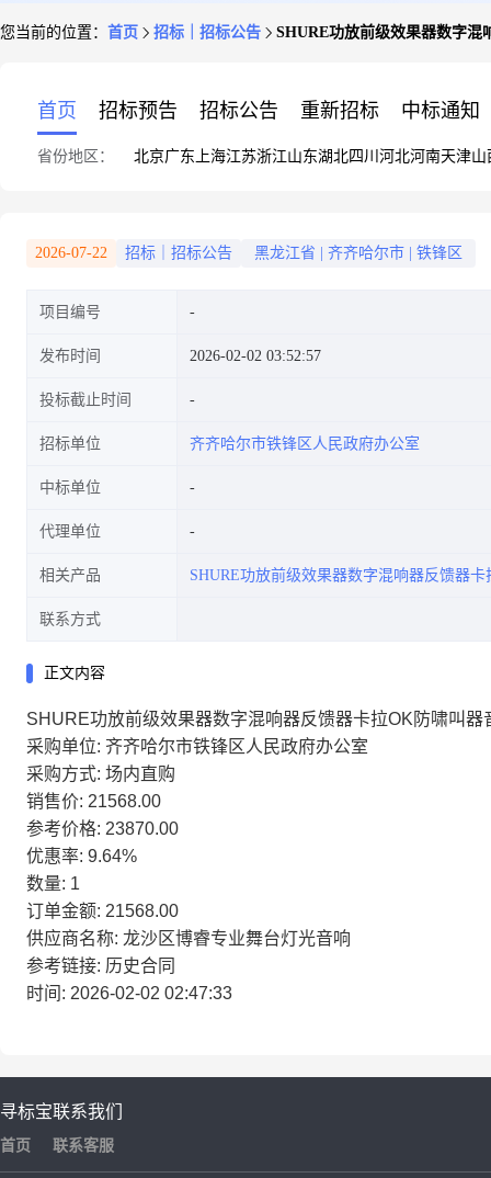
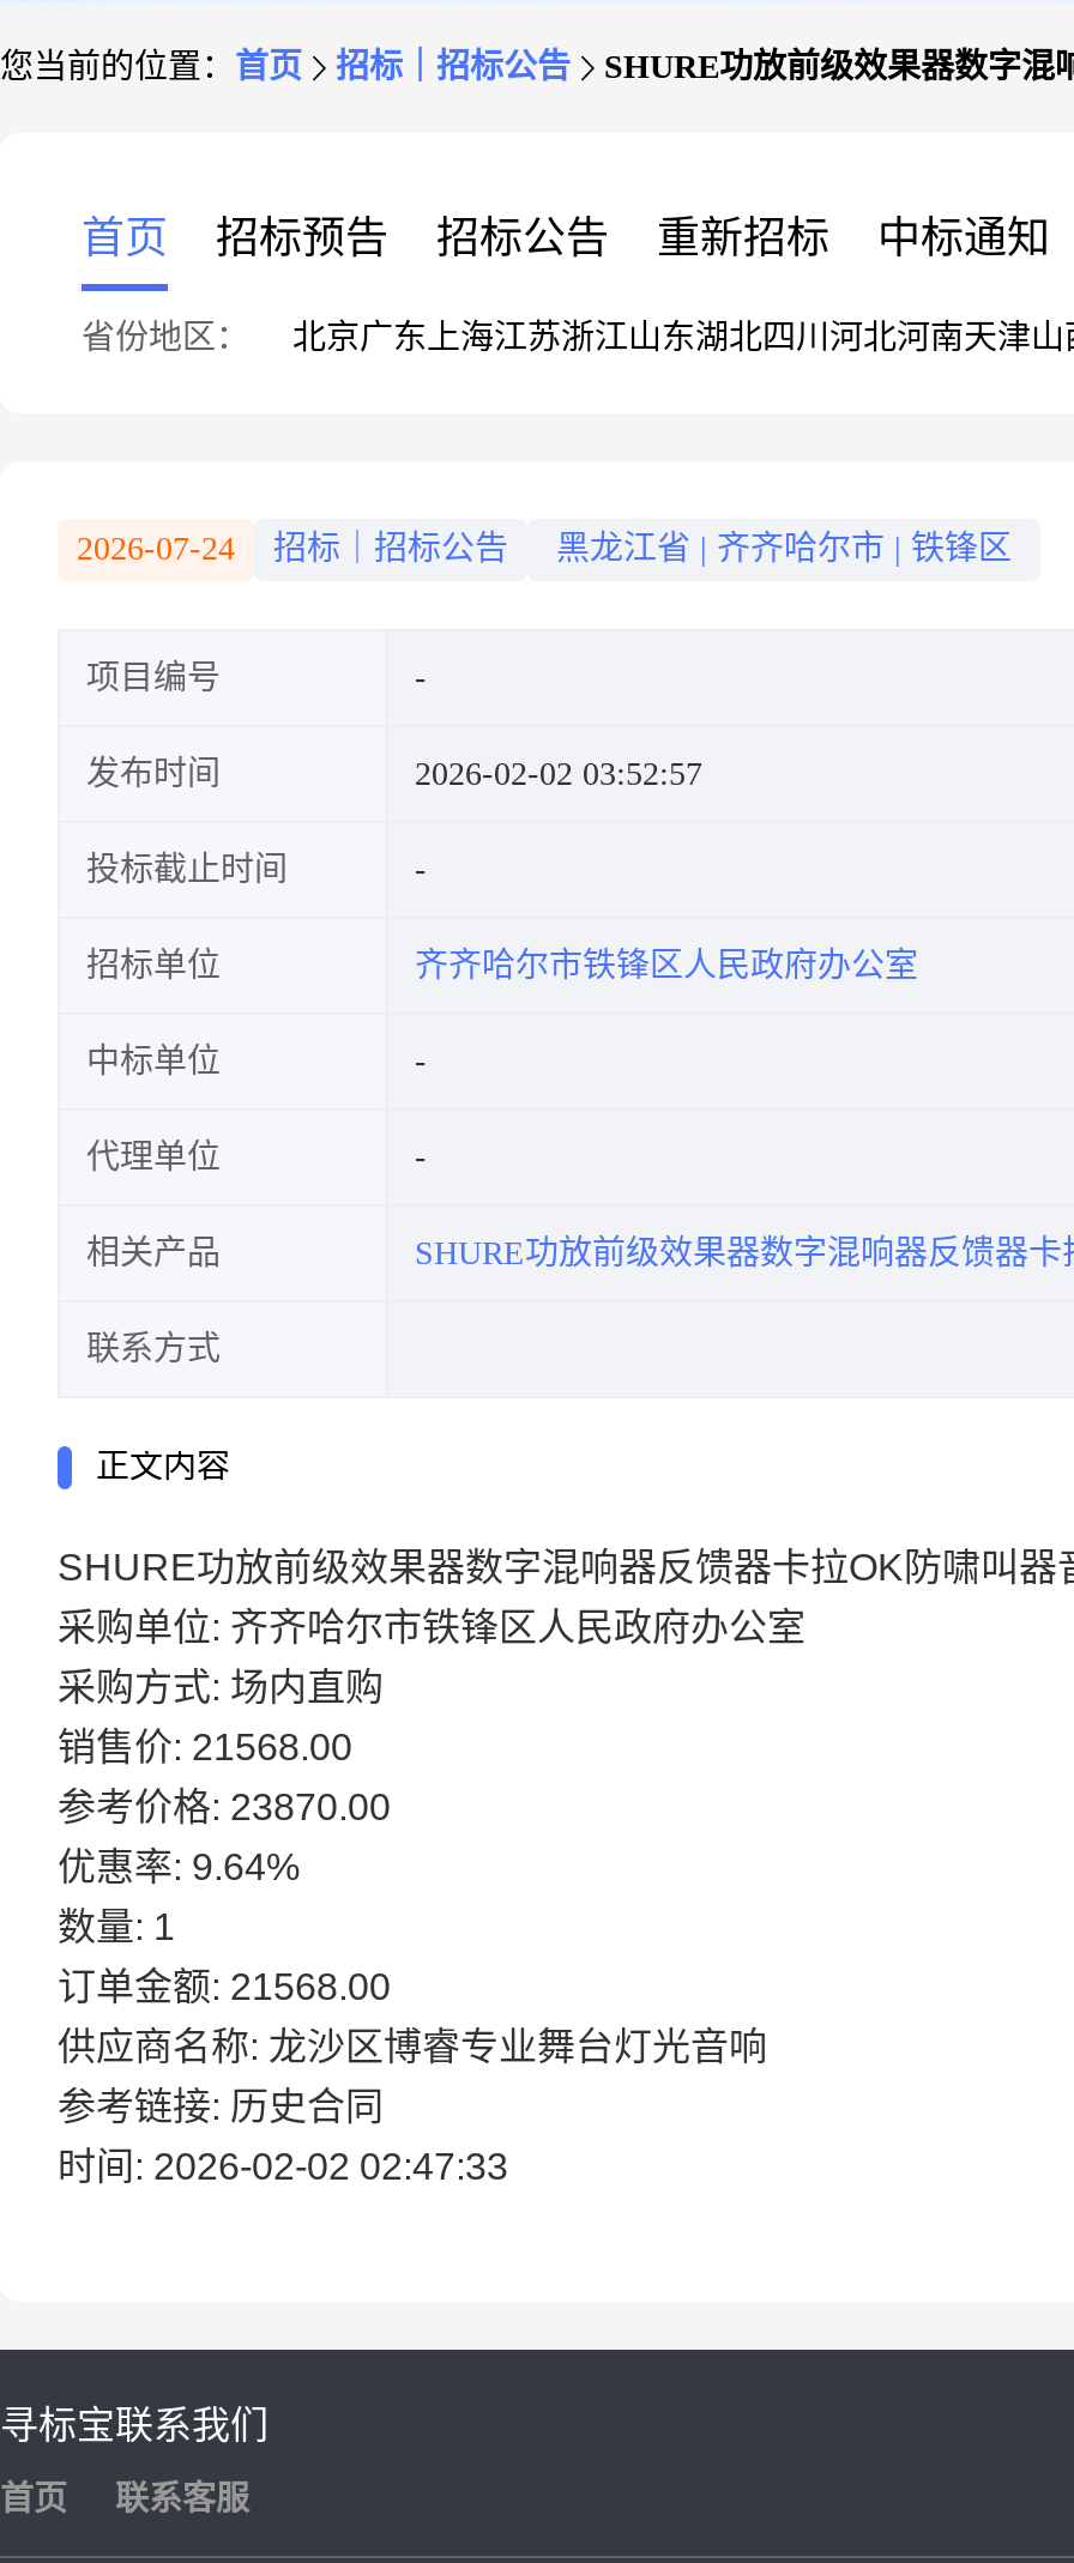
[35,245,107,261] 2026-07-22 -> [77,531,235,567] 2026-07-24

